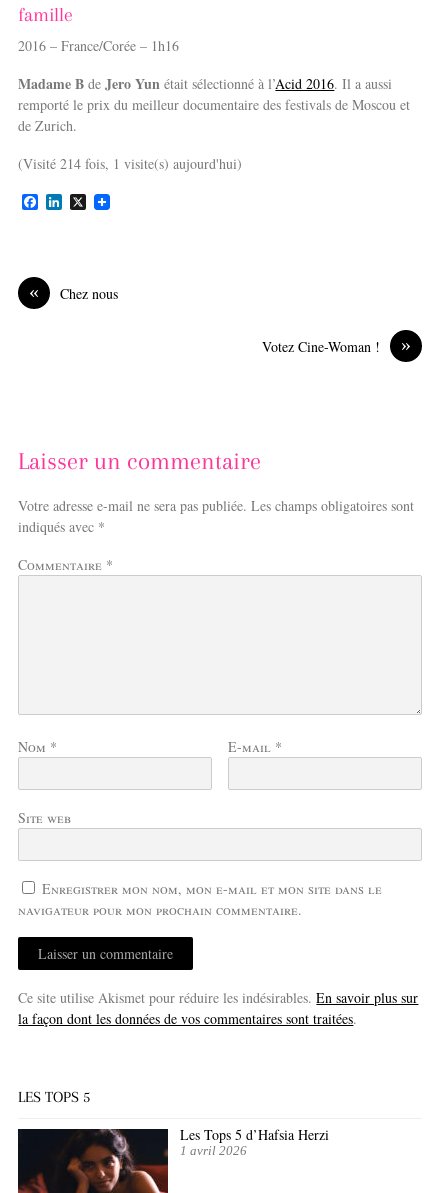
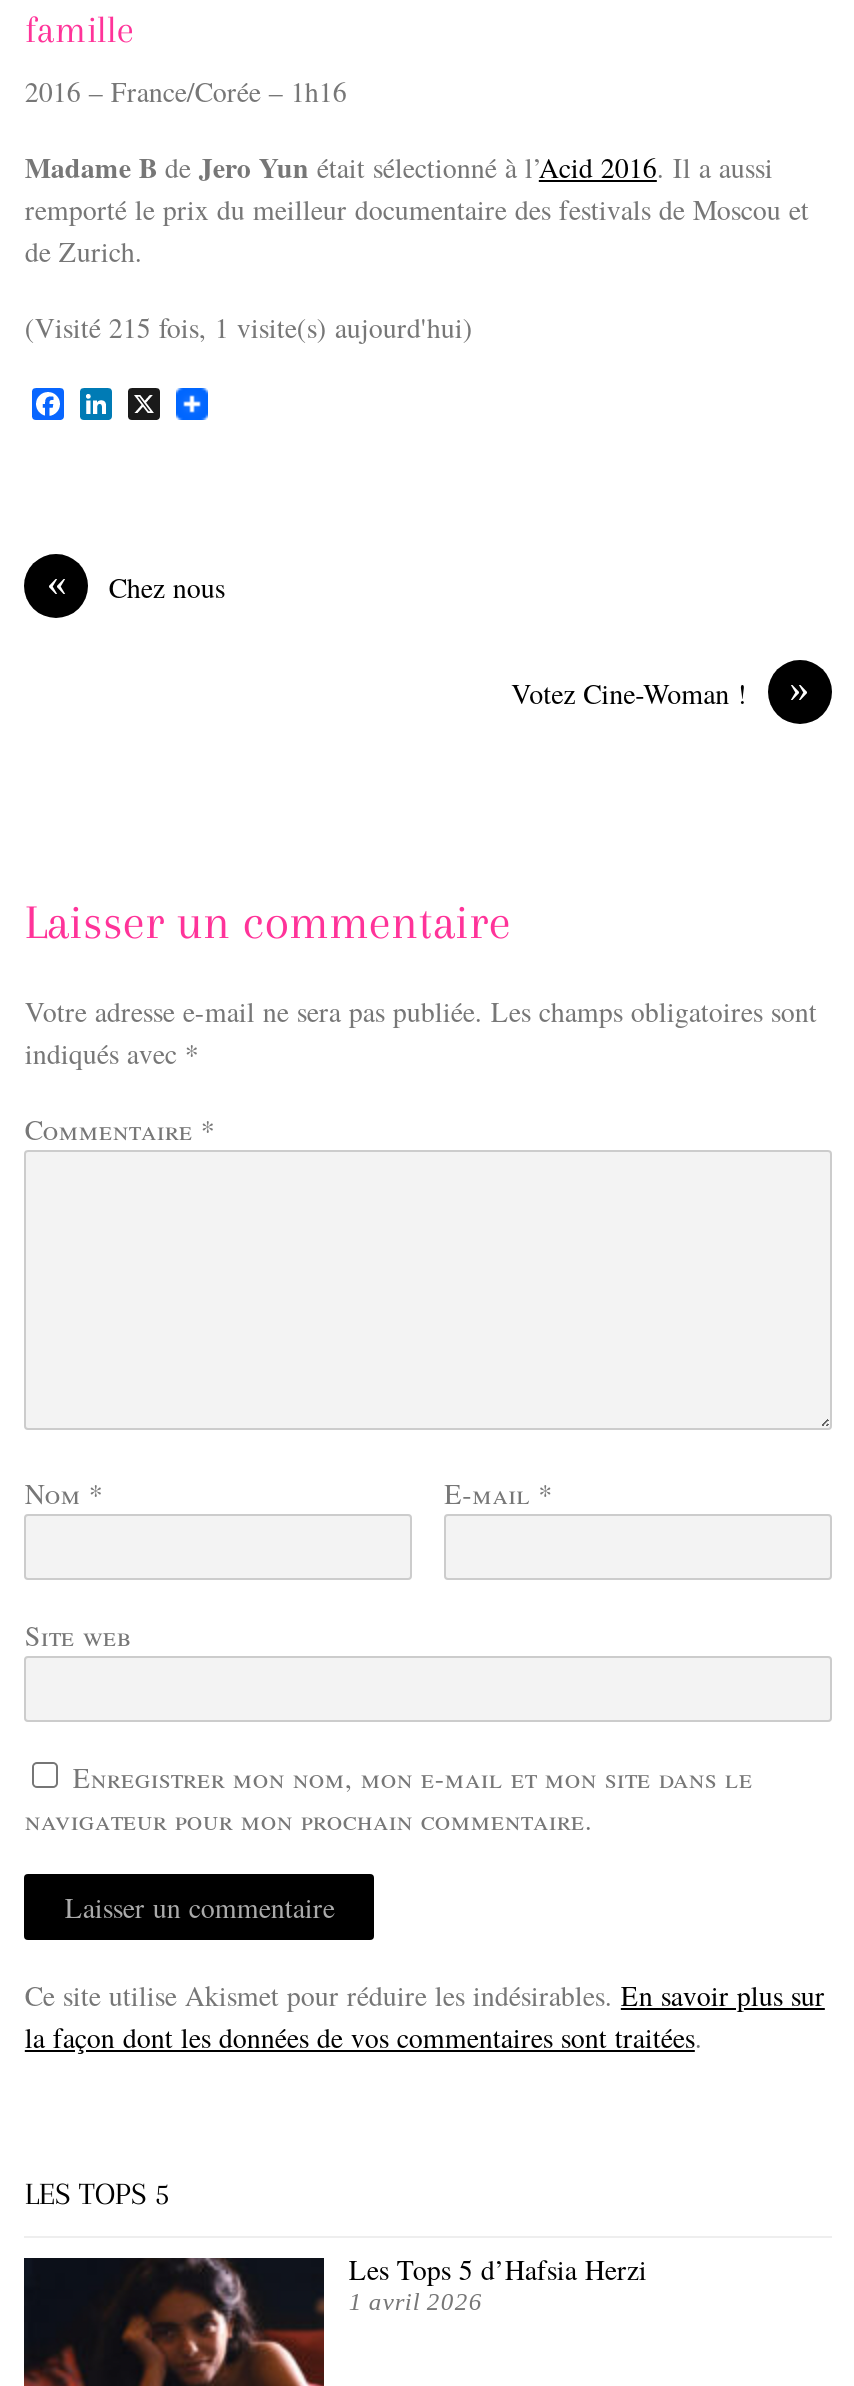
[18,154,242,173] (Visité 214 fois, 1 visite(s) aujourd'hui) -> [25,308,473,346] (Visité 215 fois, 1 visite(s) aujourd'hui)

